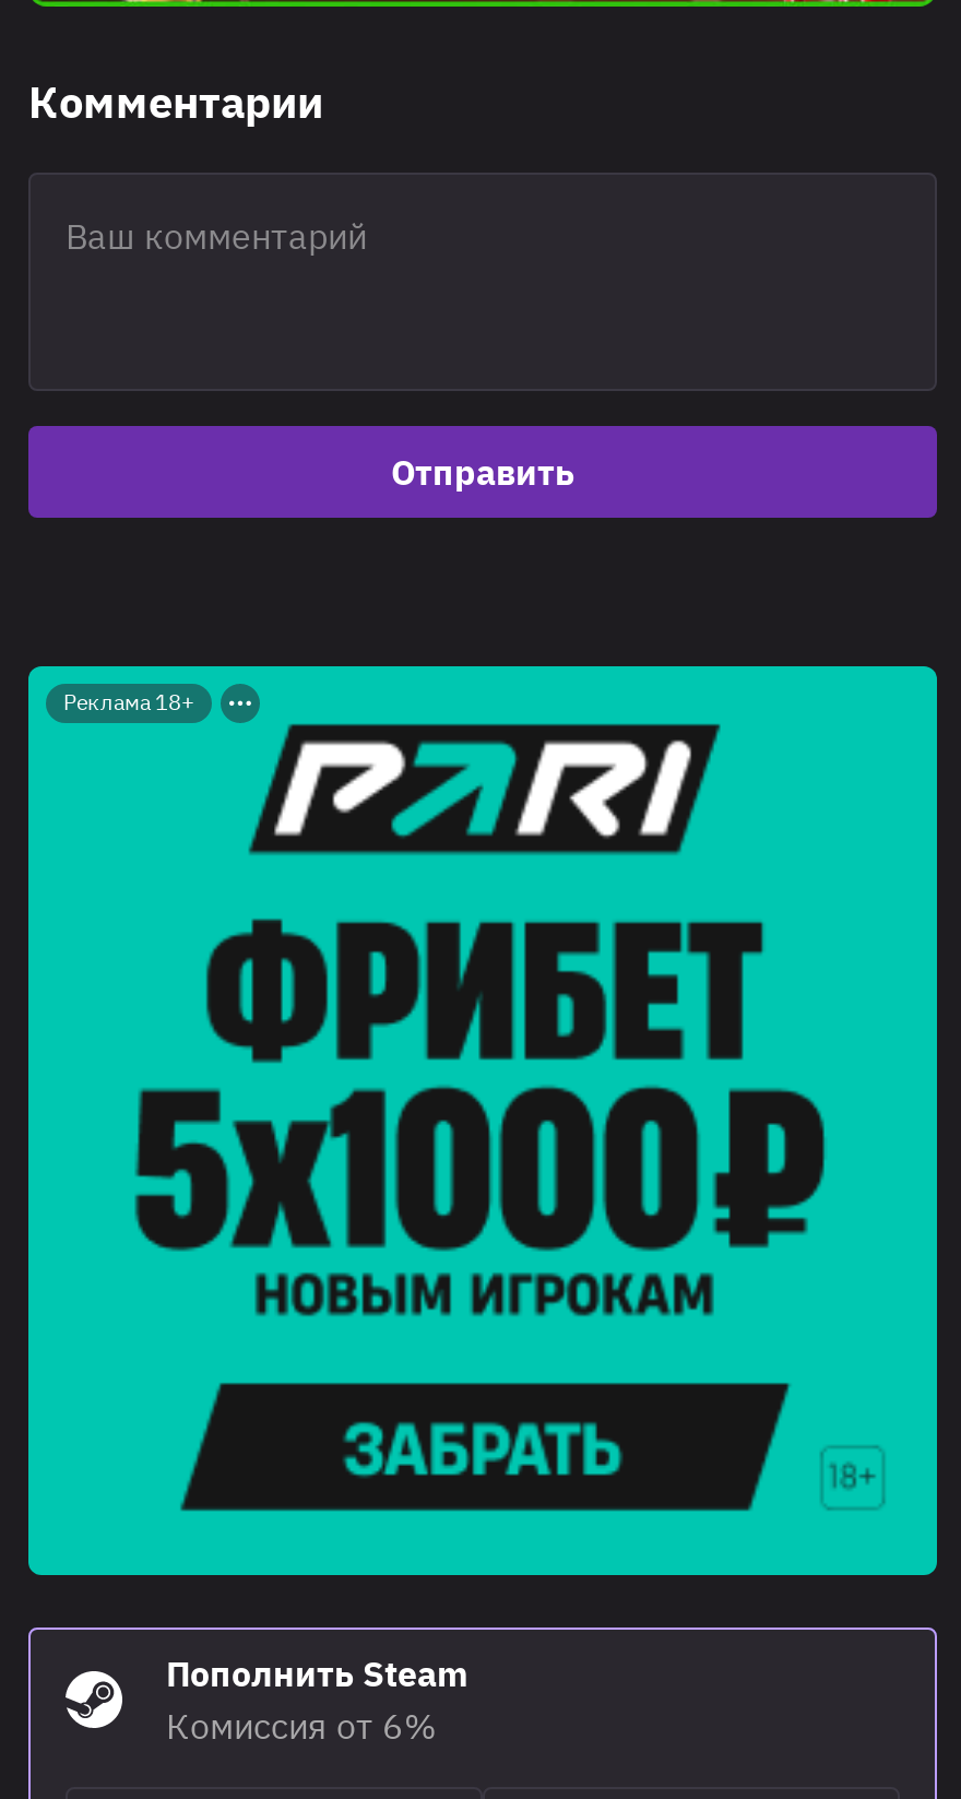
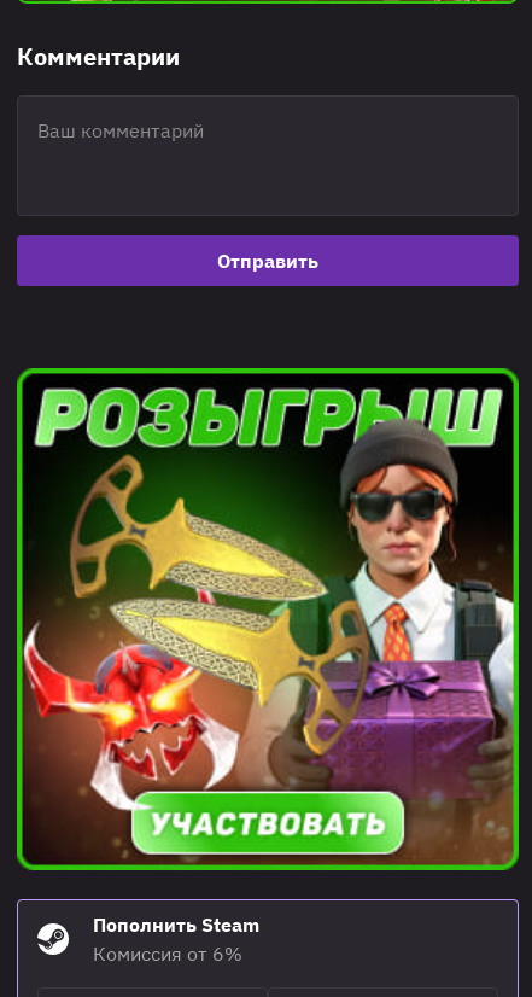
[26,664,939,1577] [image] -> [16,367,520,871] [image]
[63,689,194,717] Реклама 18+ -> none

